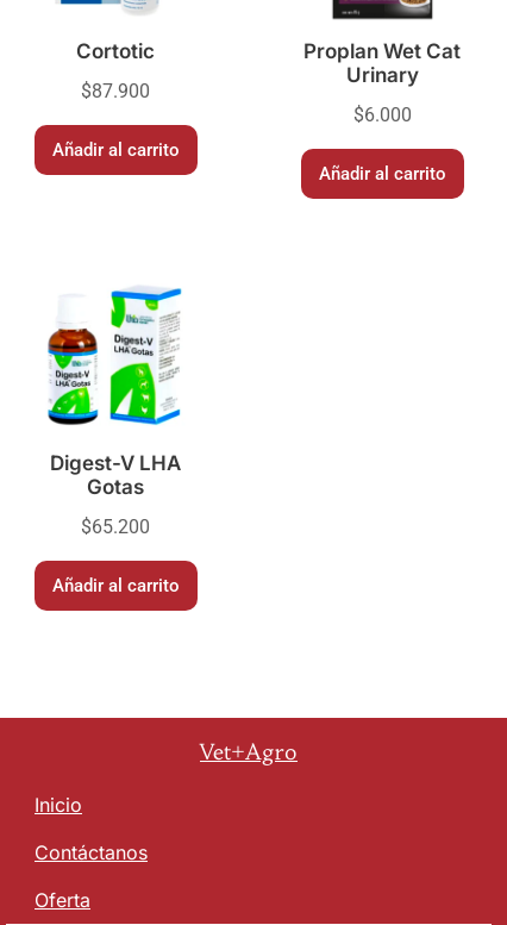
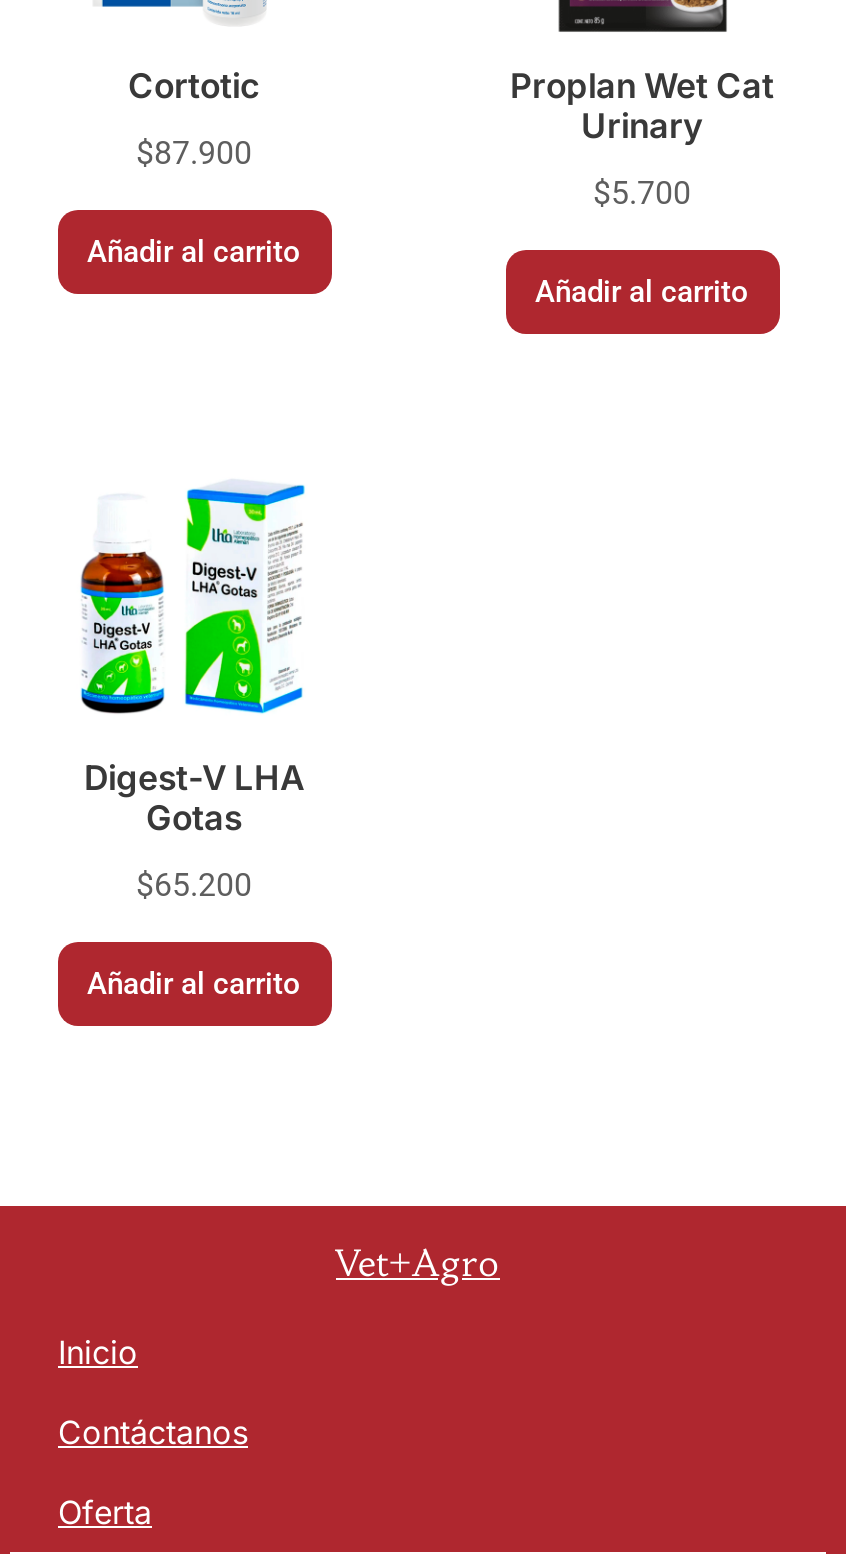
[353,103,411,126] $6.000 -> [593,173,691,211] $5.700

